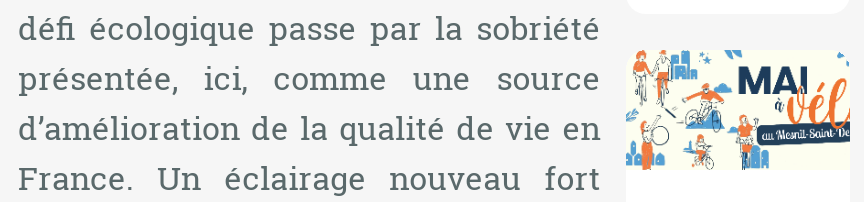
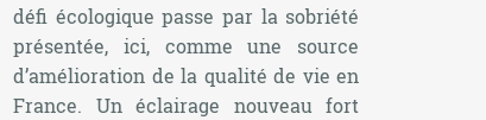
[624,48,852,172] [image] -> none

